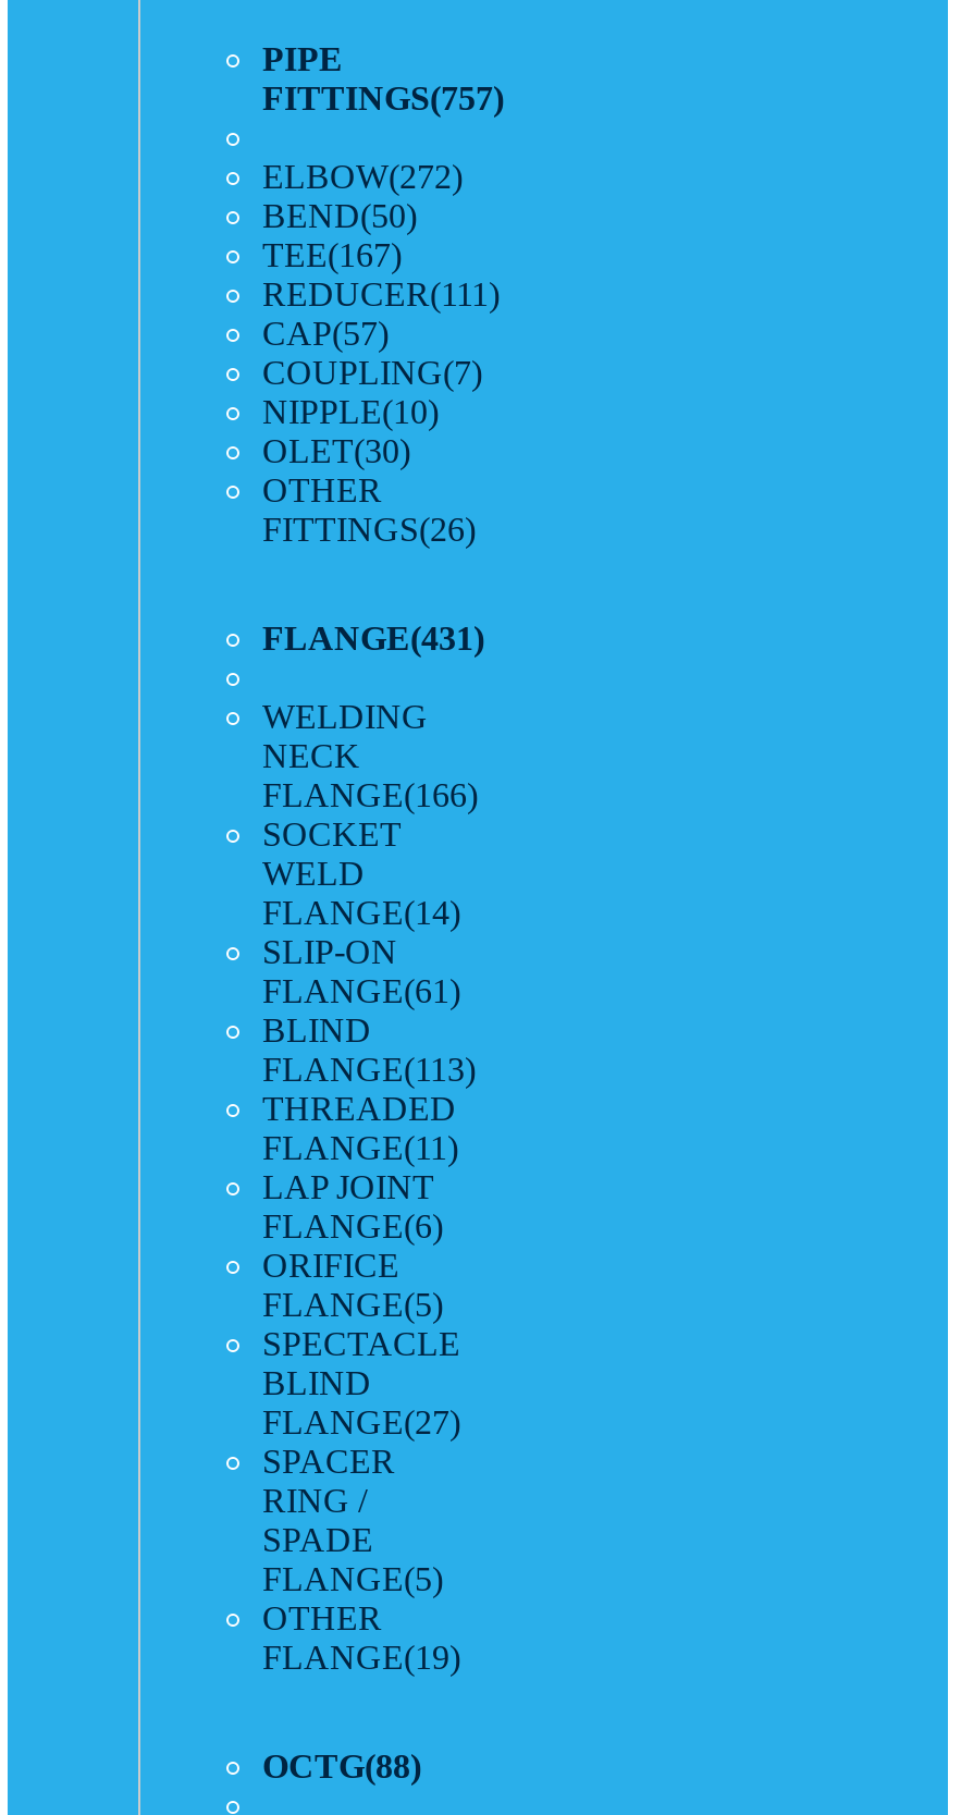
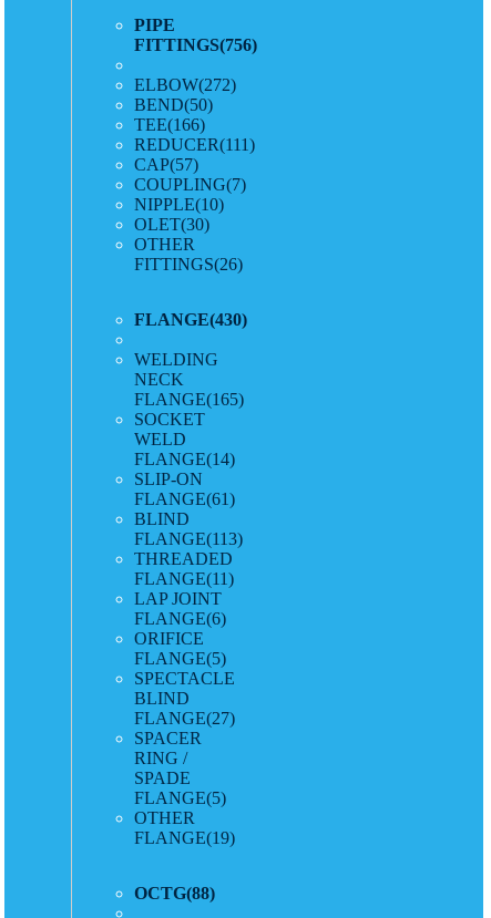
[262,79,504,116] FITTINGS(757) -> [134,35,257,54] FITTINGS(756)
[262,236,402,273] TEE(167) -> [134,115,205,134] TEE(166)
[262,620,484,657] FLANGE(431) -> [134,310,247,329] FLANGE(430)
[262,776,478,813] FLANGE(166) -> [134,390,244,409] FLANGE(165)

